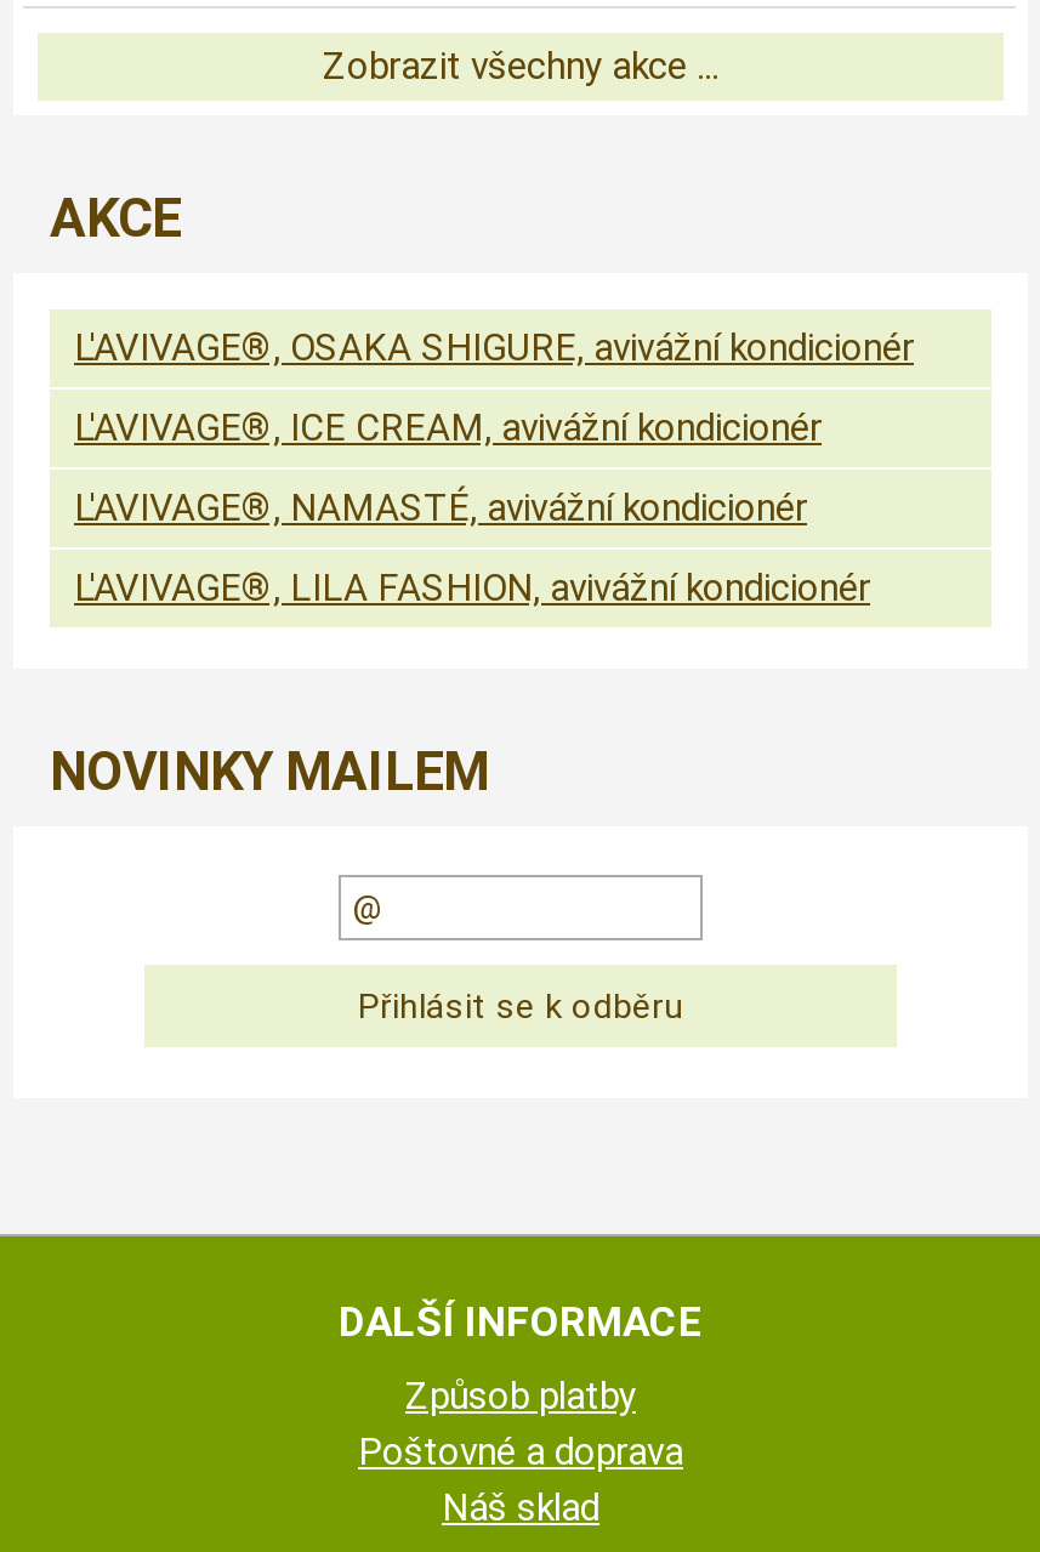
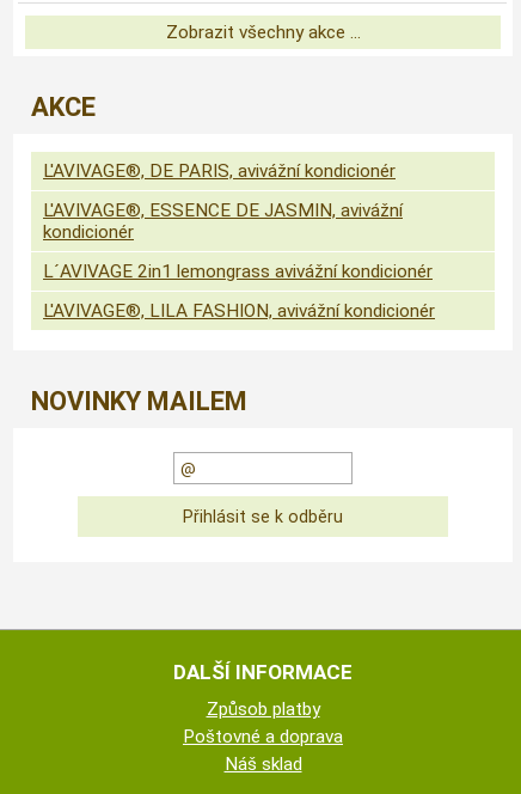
[74,326,914,370] L'AVIVAGE®, OSAKA SHIGURE, avivážní kondicionér -> [43,160,396,182] L'AVIVAGE®, DE PARIS, avivážní kondicionér
[74,407,822,450] L'AVIVAGE®, ICE CREAM, avivážní kondicionér -> [43,200,403,243] L'AVIVAGE®, ESSENCE DE JASMIN, avivážní | kondicionér
[74,487,807,530] L'AVIVAGE®, NAMASTÉ, avivážní kondicionér -> [43,261,433,282] L´AVIVAGE 2in1 lemongrass avivážní kondicionér

